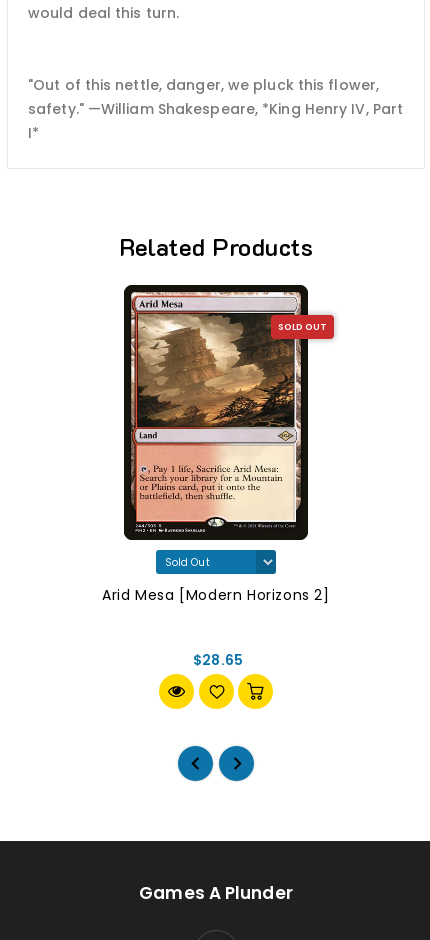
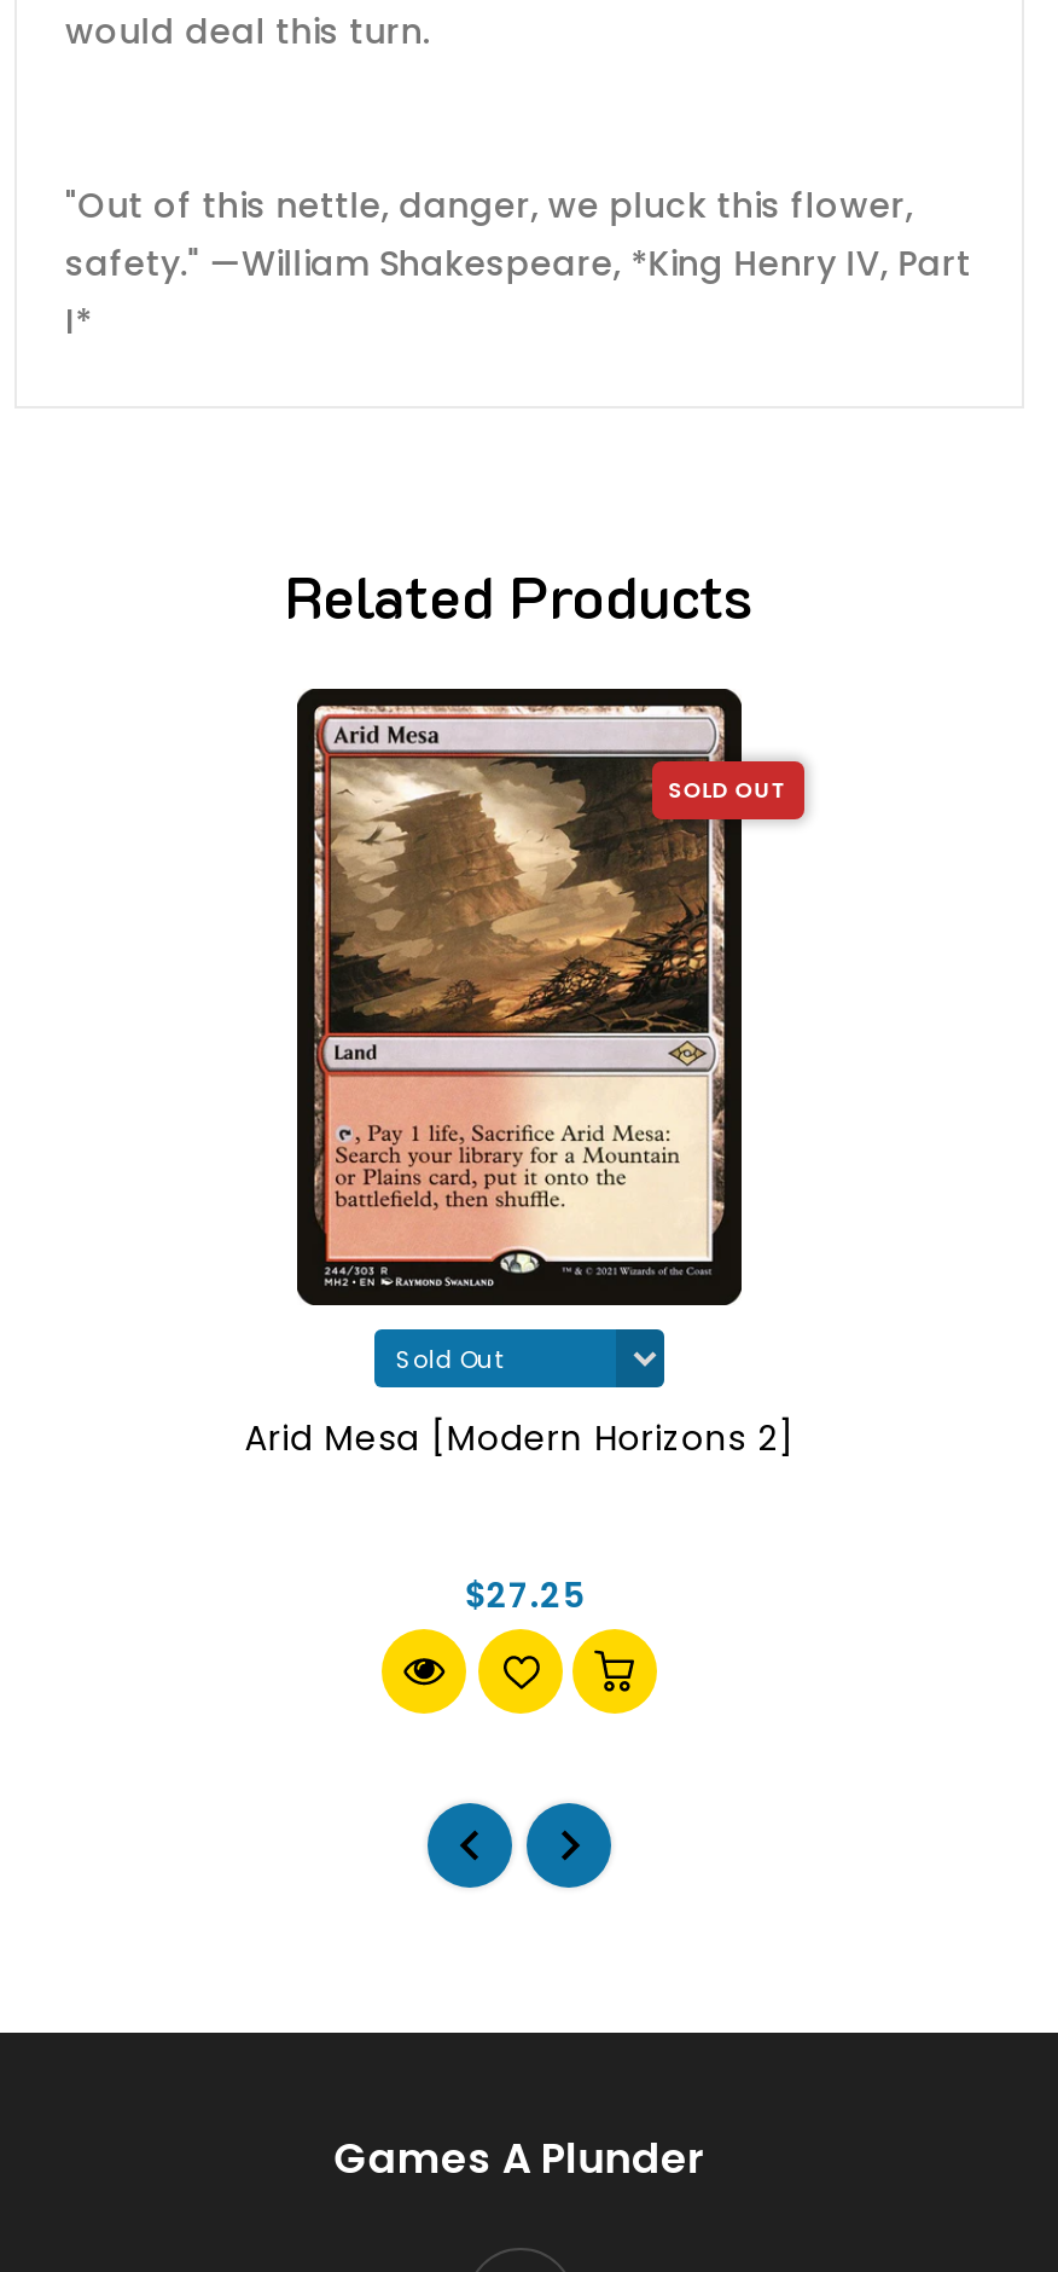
[193,650,243,670] $28.65 -> [464,1572,584,1620] $27.25

